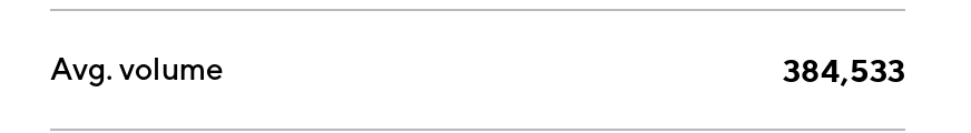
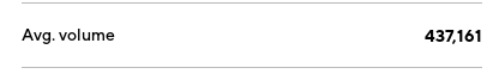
[783,51,905,89] 384,533 -> [425,25,482,45] 437,161

